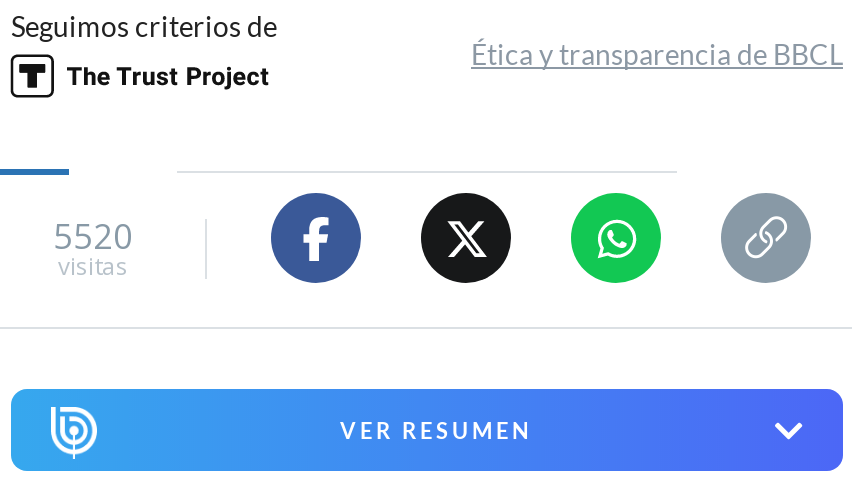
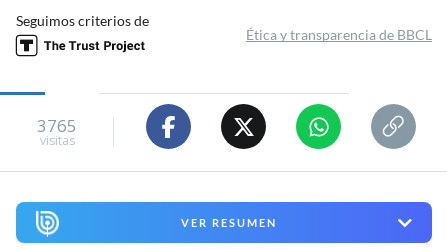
[53,213,133,259] 5520 -> [37,114,77,137] 3765

